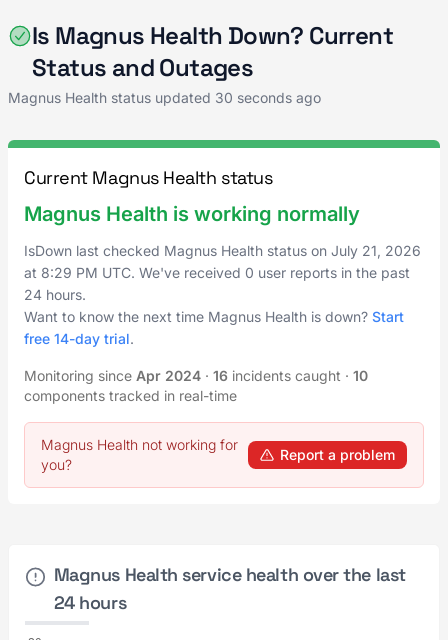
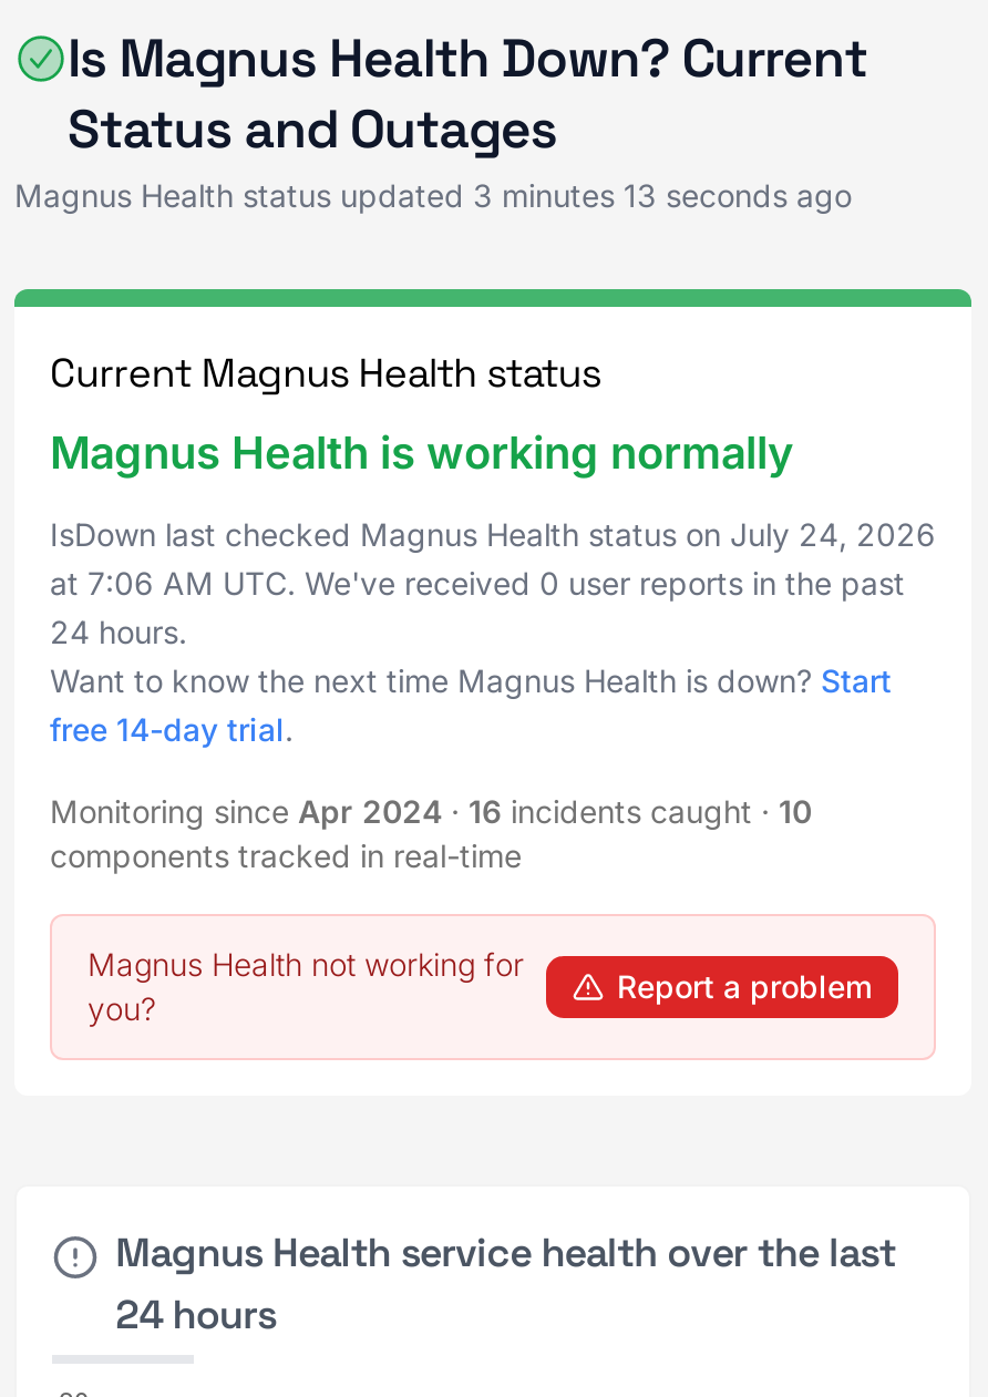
[8,89,321,106] Magnus Health status updated 30 seconds ago -> [14,176,852,214] Magnus Health status updated 3 minutes 13 seconds ago
[24,242,421,259] IsDown last checked Magnus Health status on July 21, 2026 -> [50,515,936,553] IsDown last checked Magnus Health status on July 24, 2026
[24,264,410,281] at 8:29 PM UTC. We've received 0 user reports in the past -> [50,564,905,602] at 7:06 AM UTC. We've received 0 user reports in the past

